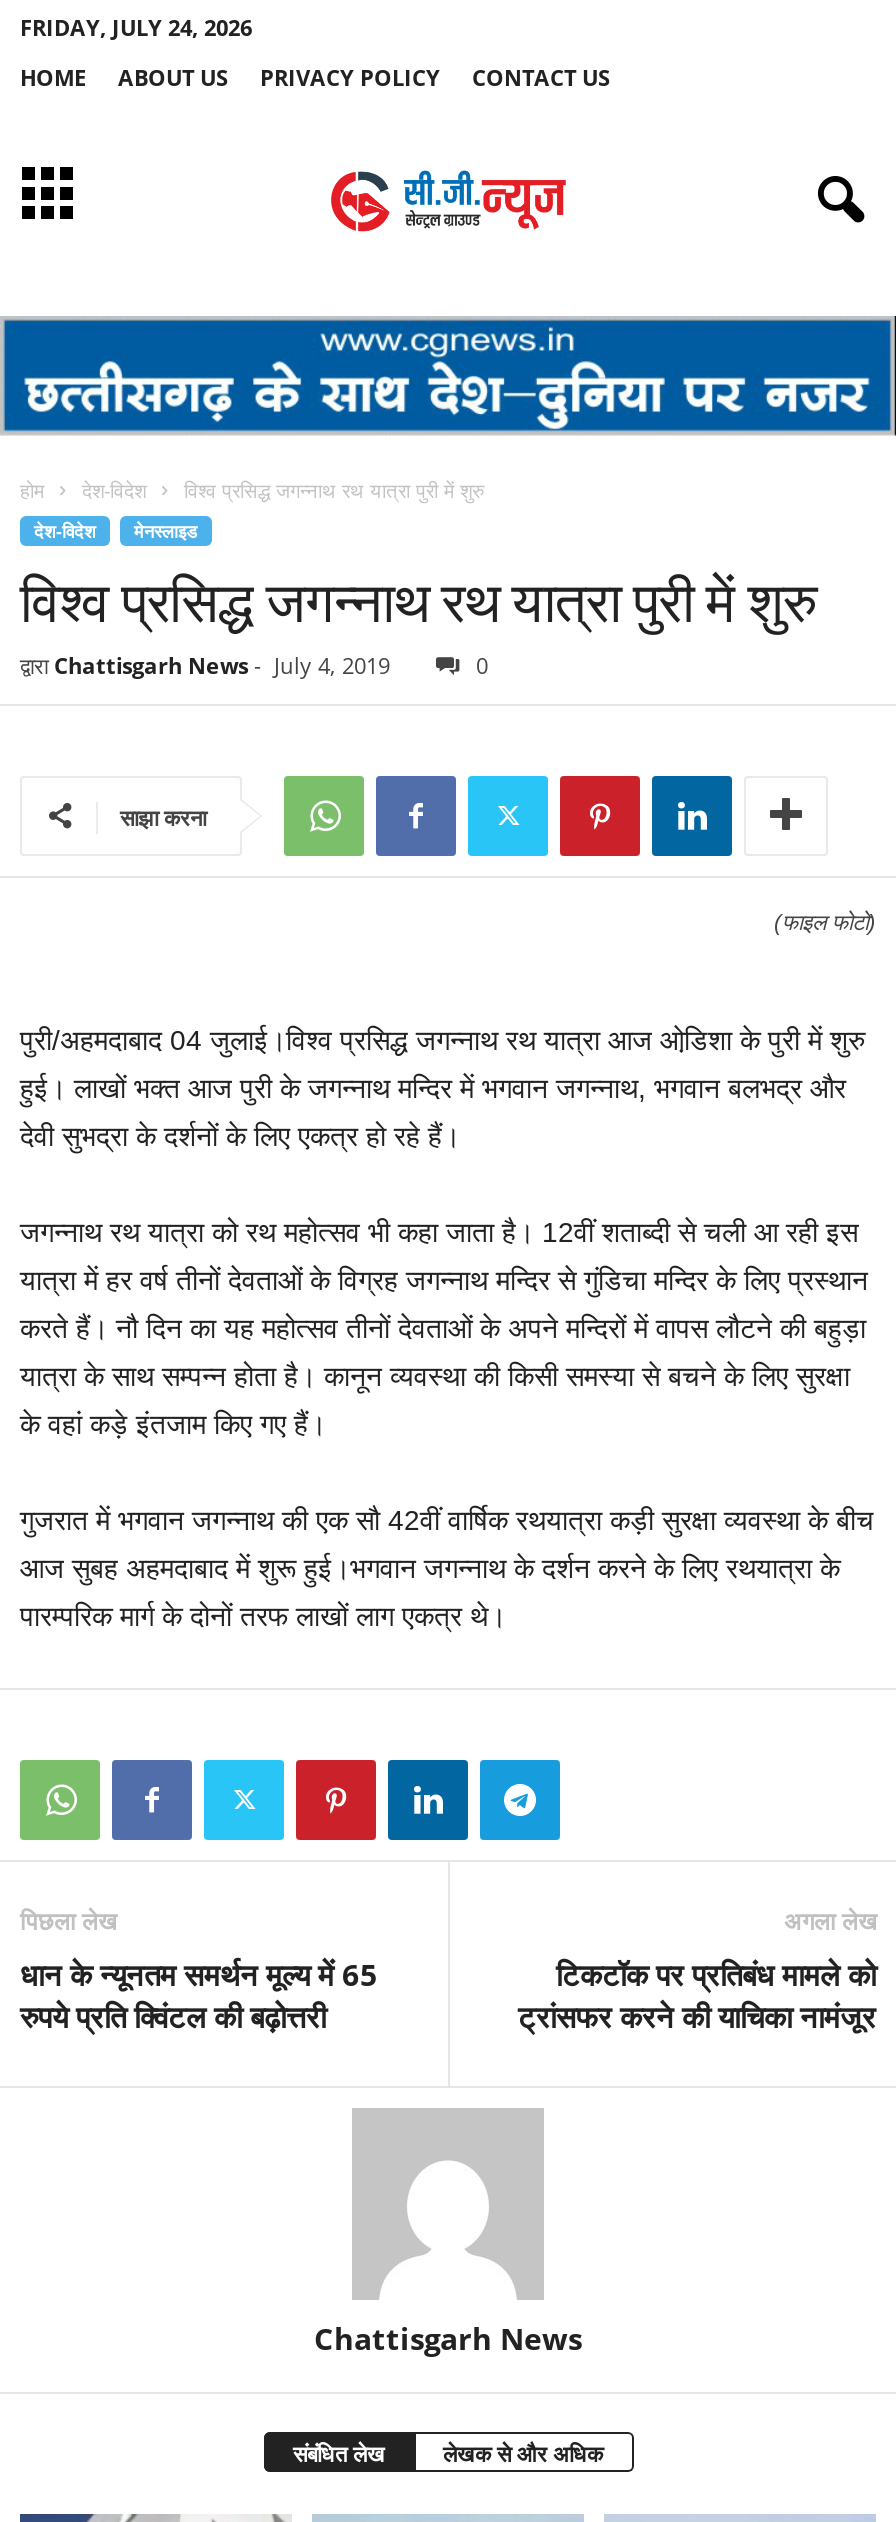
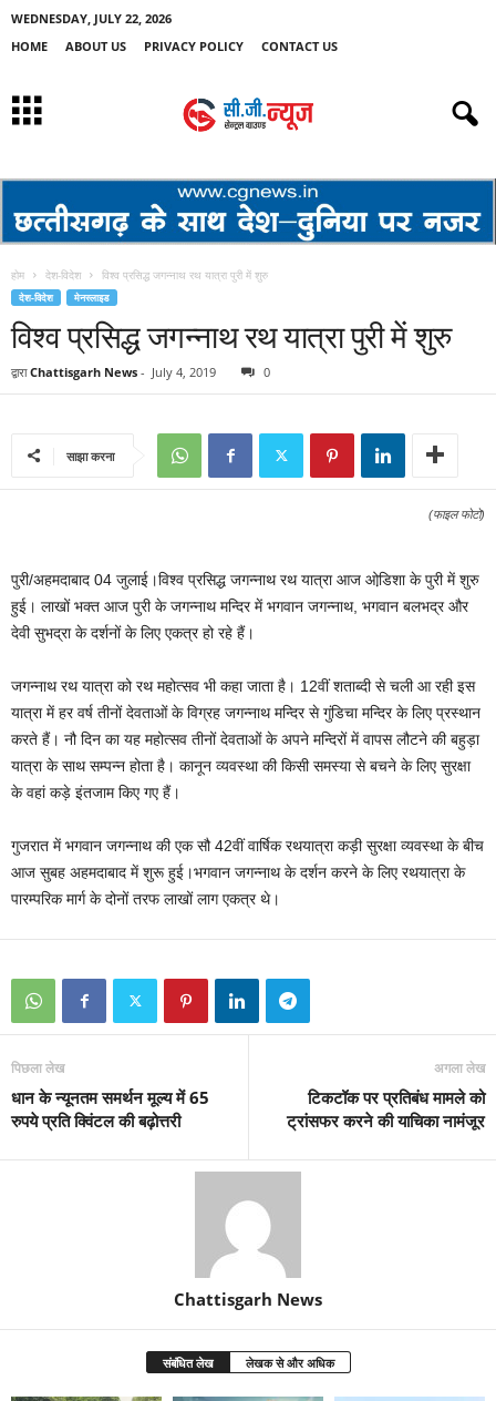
[20,12,252,42] FRIDAY, JULY 24, 2026 -> [11,10,172,27] WEDNESDAY, JULY 22, 2026

